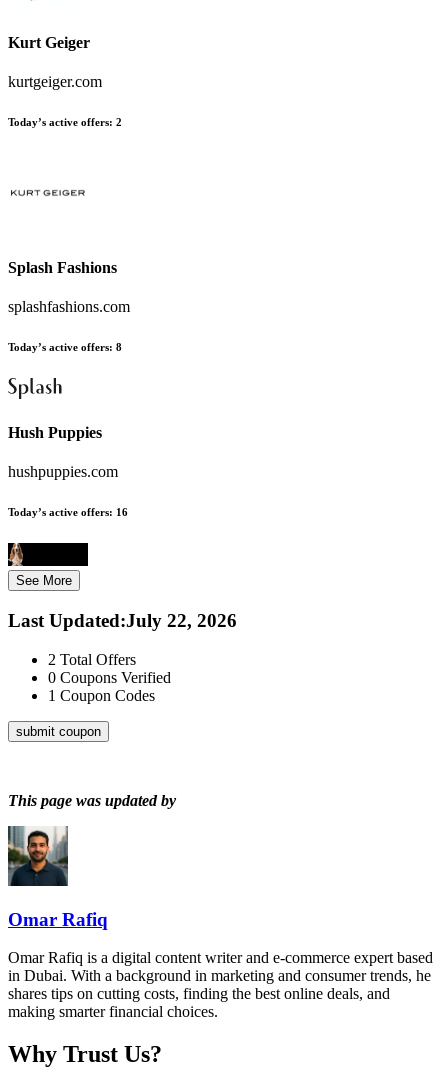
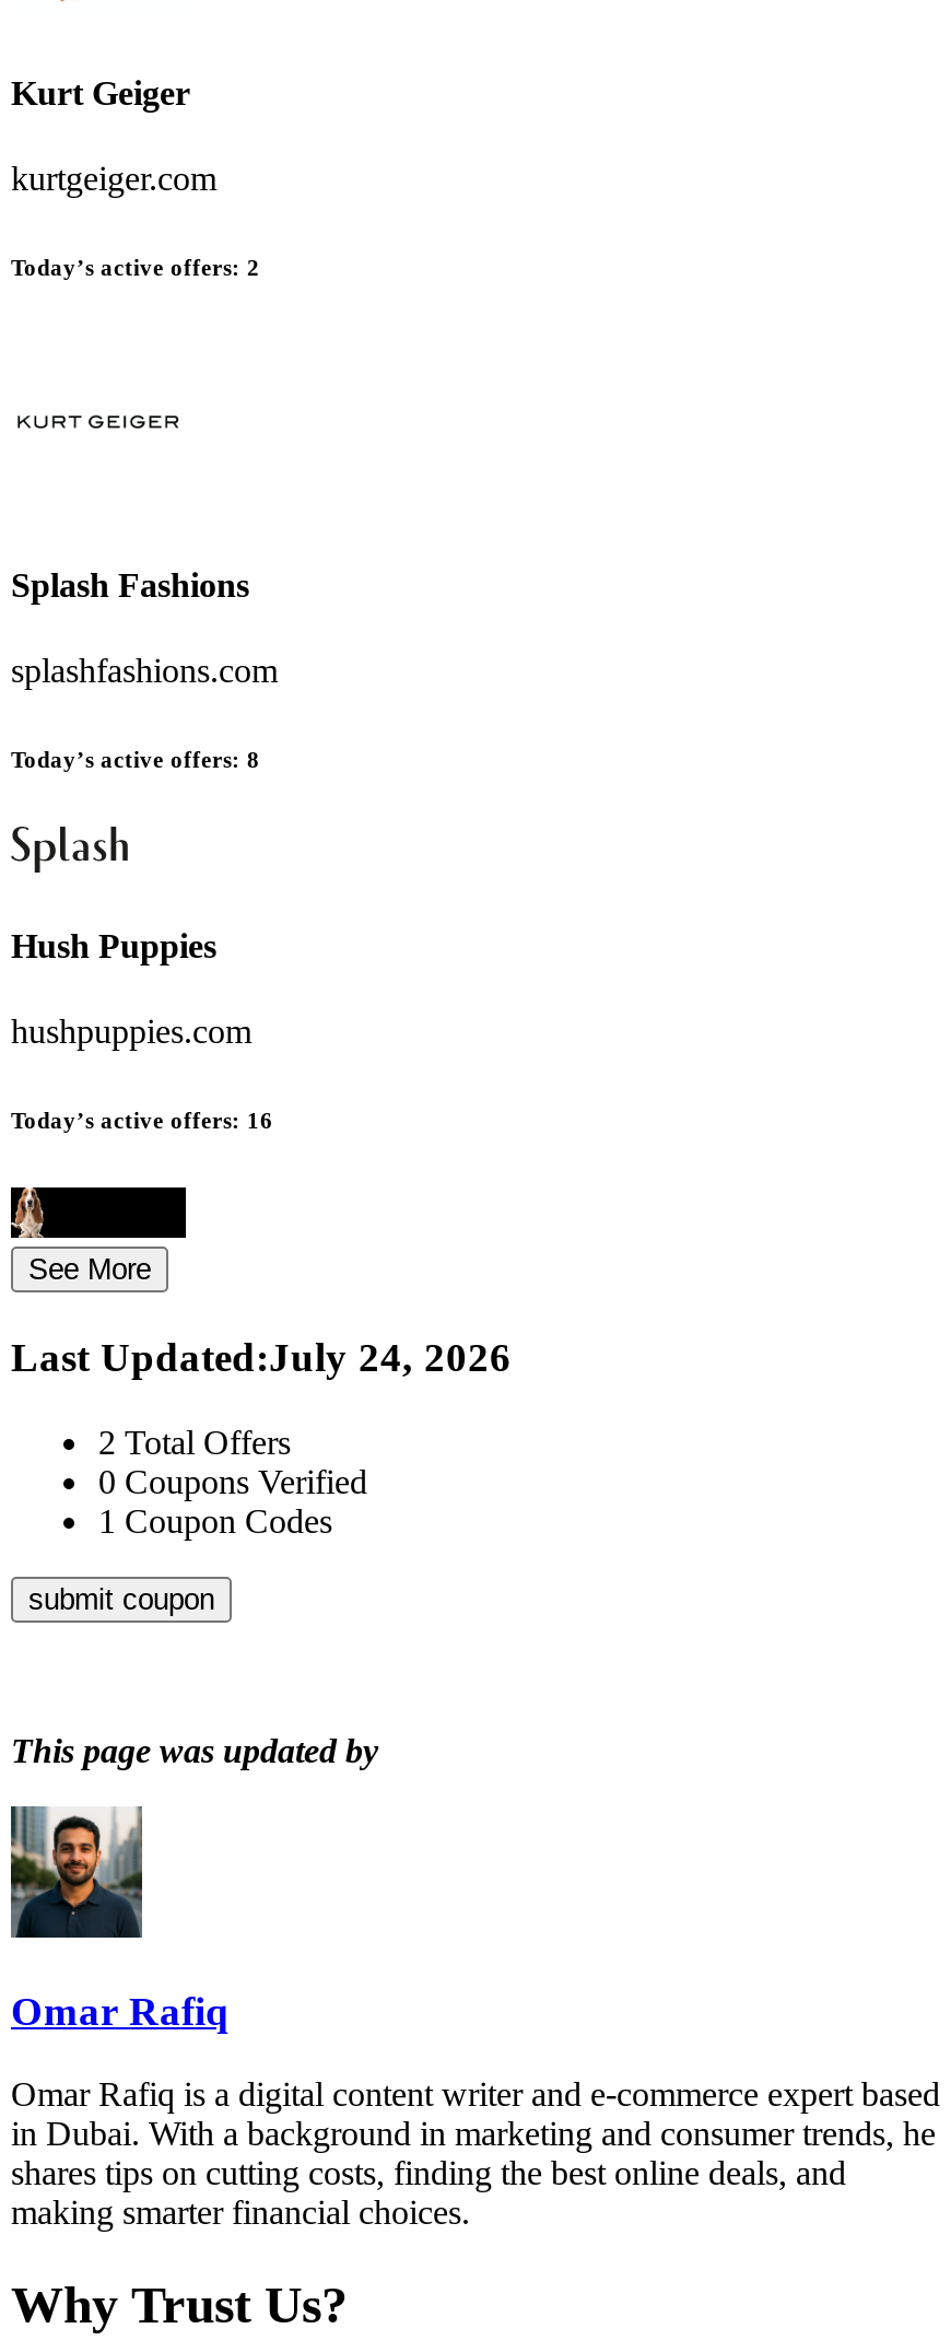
[8,610,237,631] Last Updated:July 22, 2026 -> [11,1334,512,1380] Last Updated:July 24, 2026

